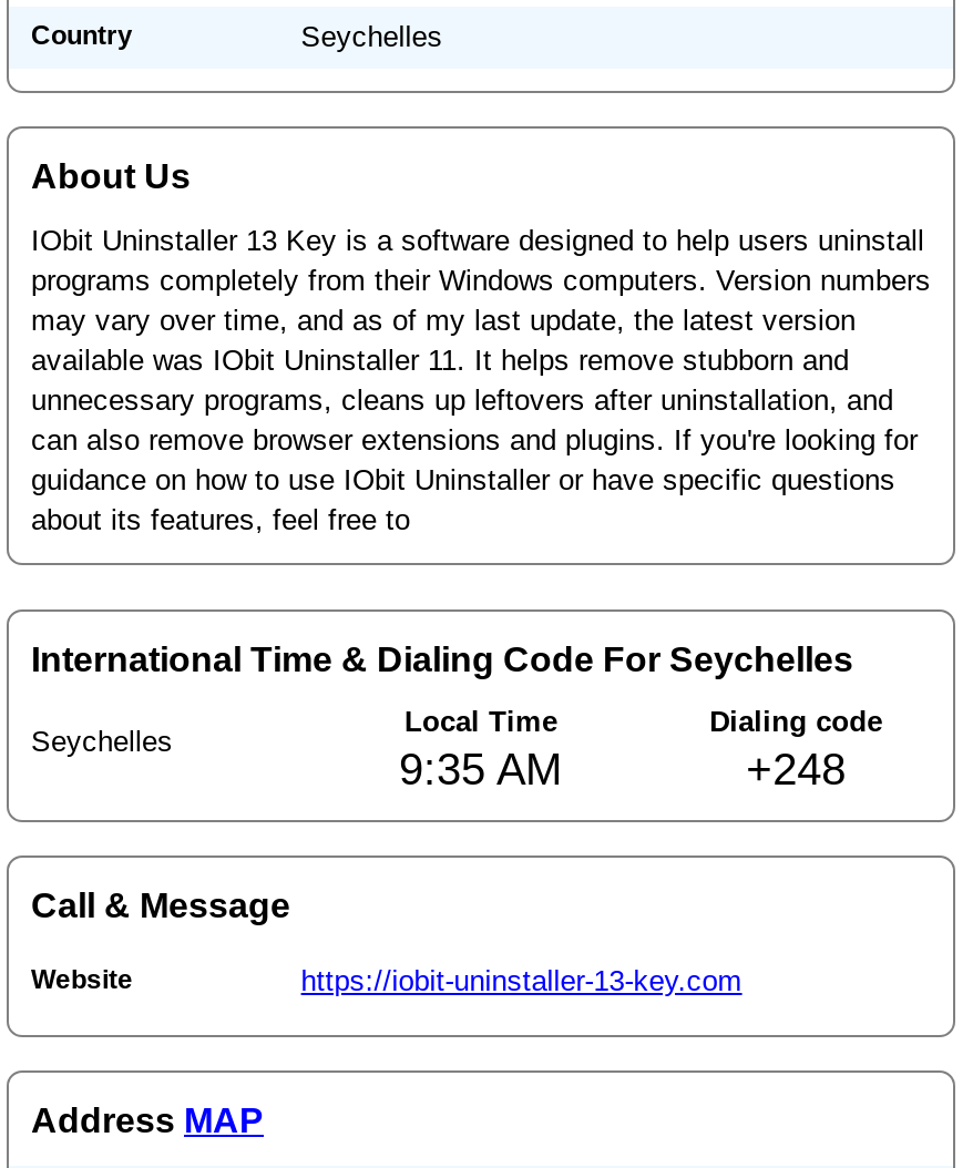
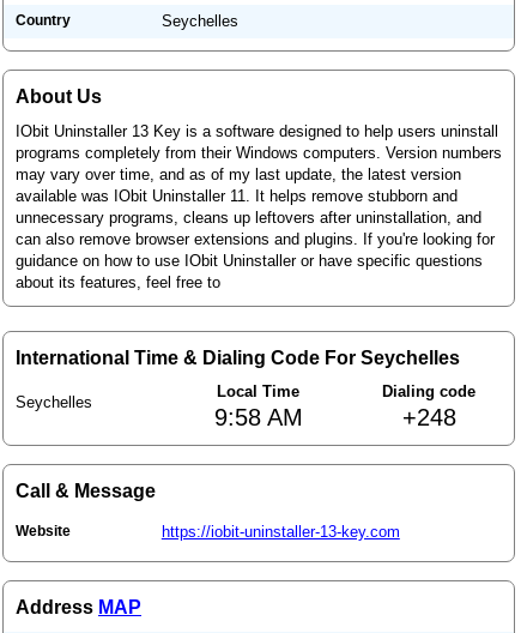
[399,745,563,793] 9:35 AM -> [214,404,303,430] 9:58 AM

